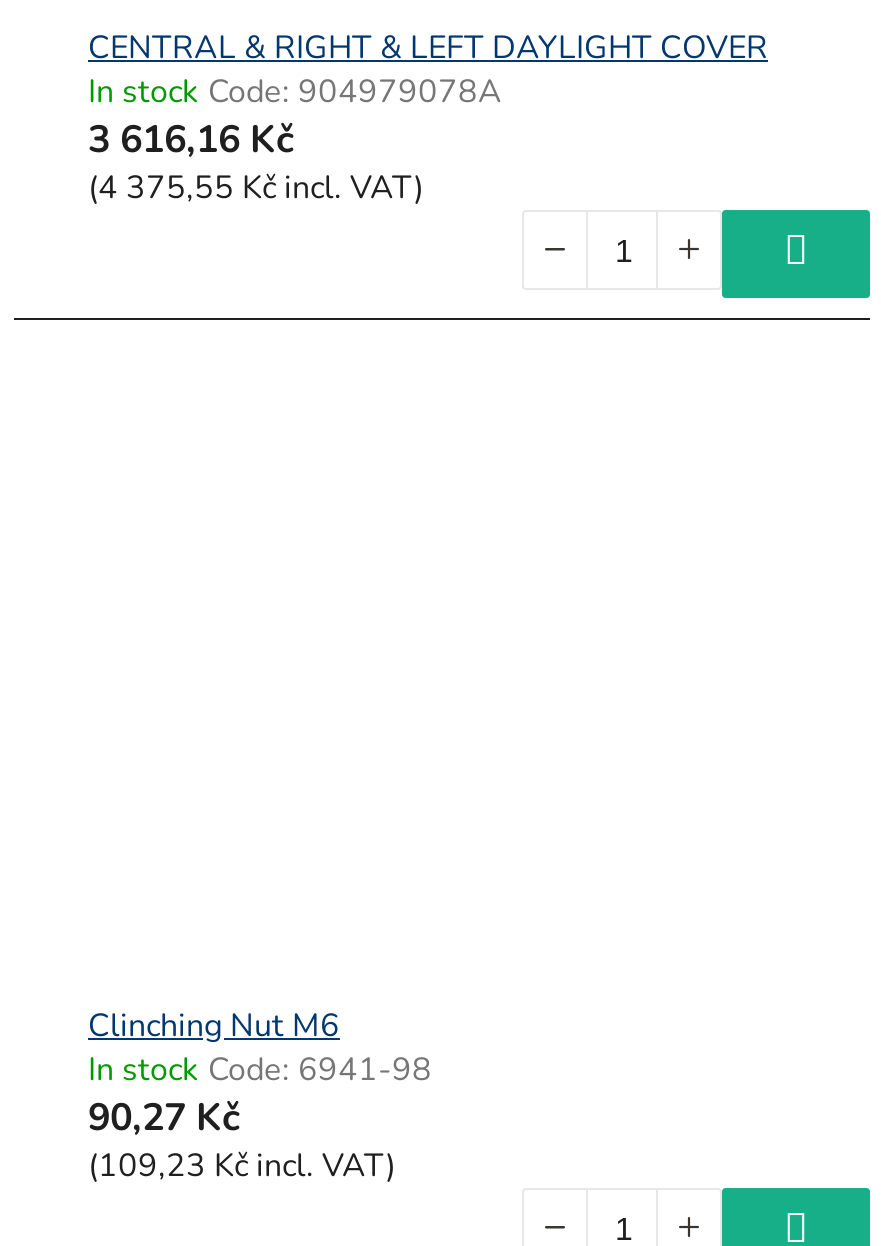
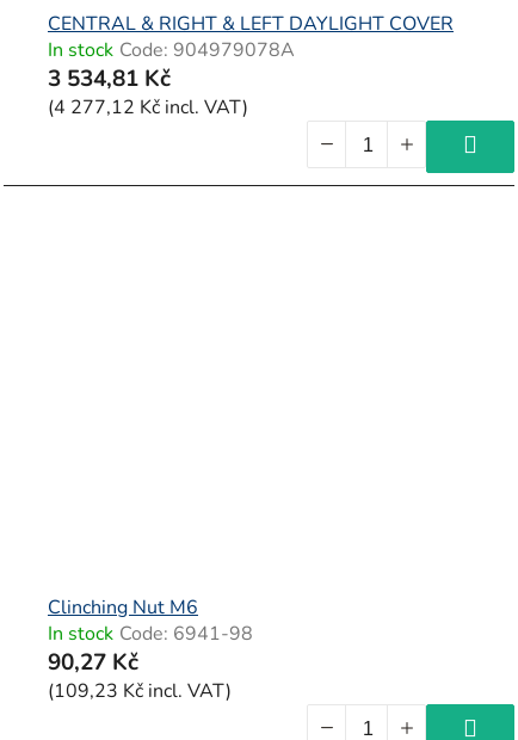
[88,114,294,166] 3 616,16 Kč -> [48,63,171,94] 3 534,81 Kč
[88,166,424,210] (4 375,55 Kč incl. VAT) -> [48,94,248,121] (4 277,12 Kč incl. VAT)

